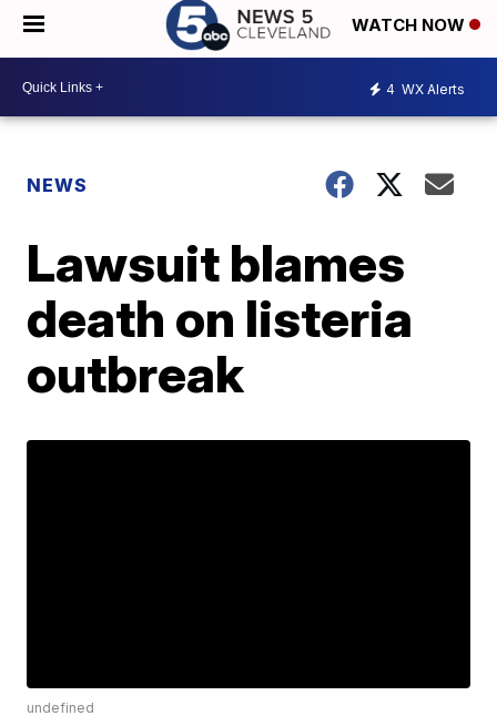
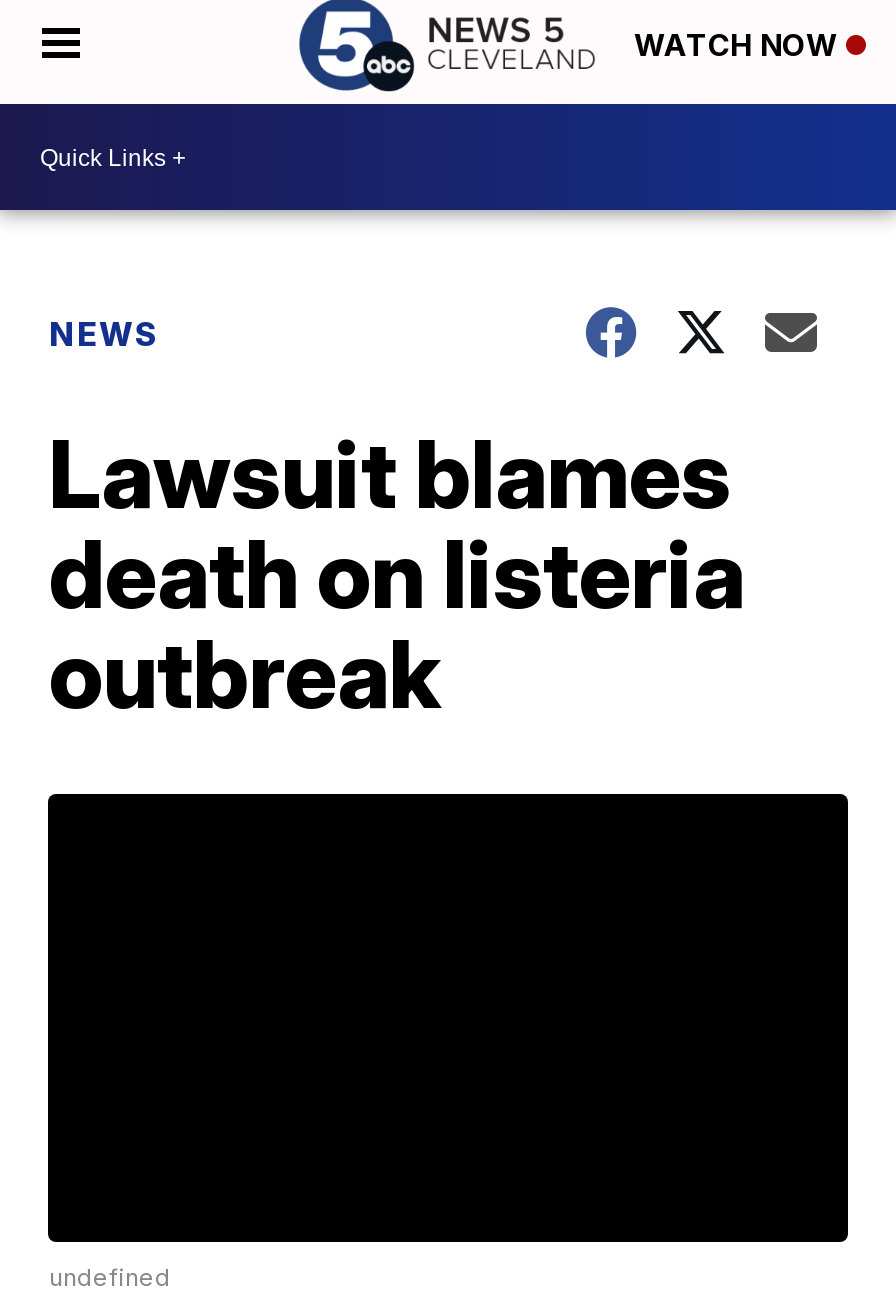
[386,80,465,97] 4 WX Alerts -> none

